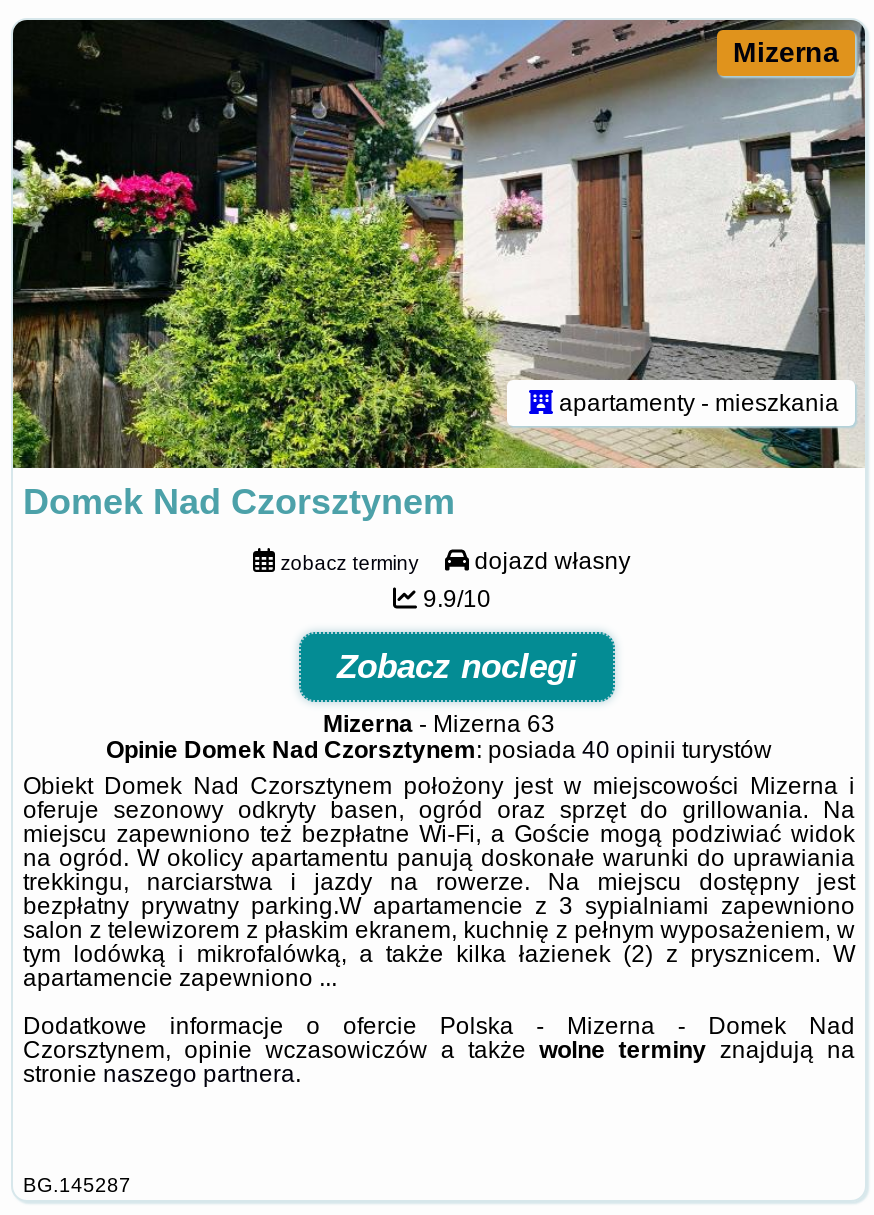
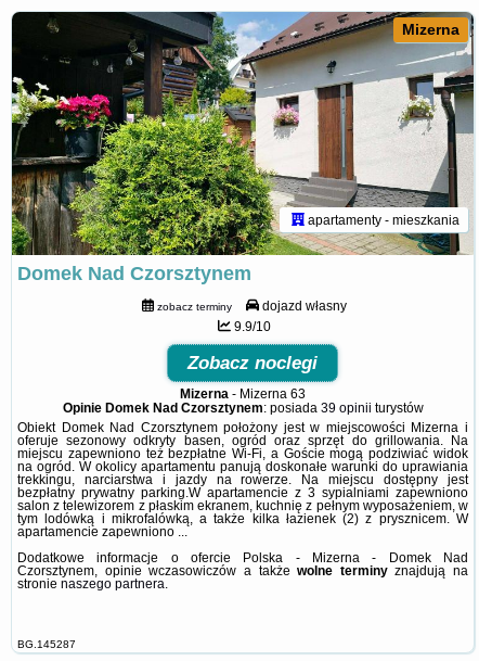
[106,737,772,765] Opinie Domek Nad Czorsztynem: posiada 40 opinii turystów -> [62,401,423,416] Opinie Domek Nad Czorsztynem: posiada 39 opinii turystów

